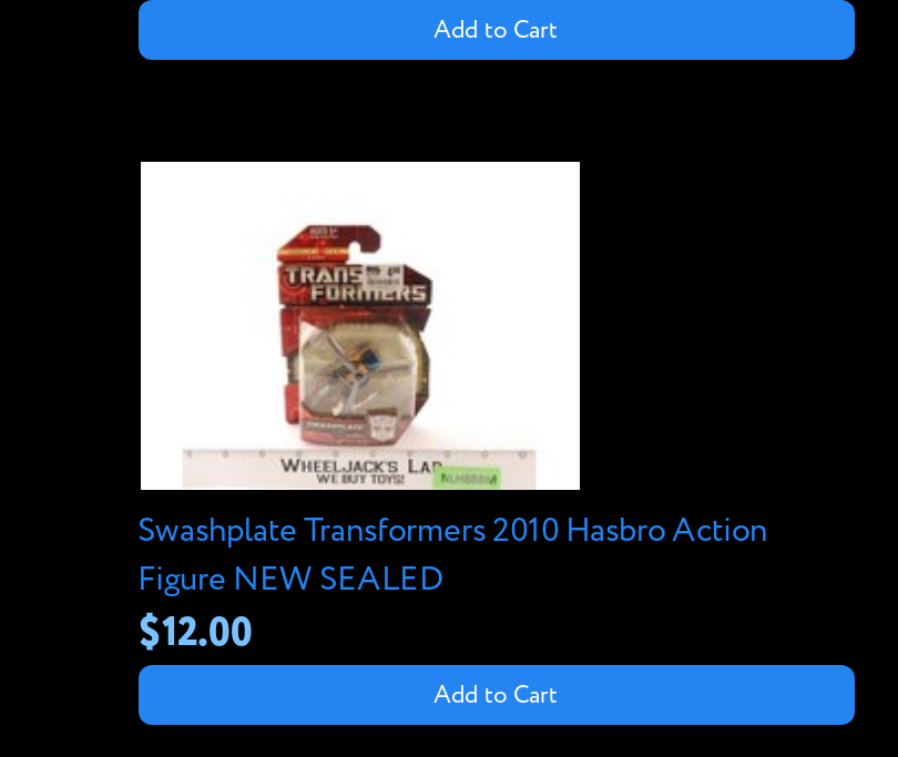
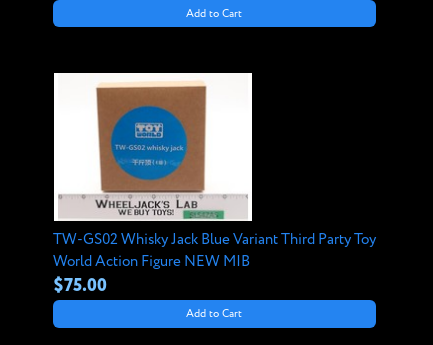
[137,180,767,548] [image] | Swashplate Transformers 2010 Hasbro Action -> [52,80,375,247] [image] | TW-GS02 Whisky Jack Blue Variant Third Party Toy
[137,564,443,655] Figure NEW SEALED | $12.00 -> [52,254,249,295] World Action Figure NEW MIB | $75.00

